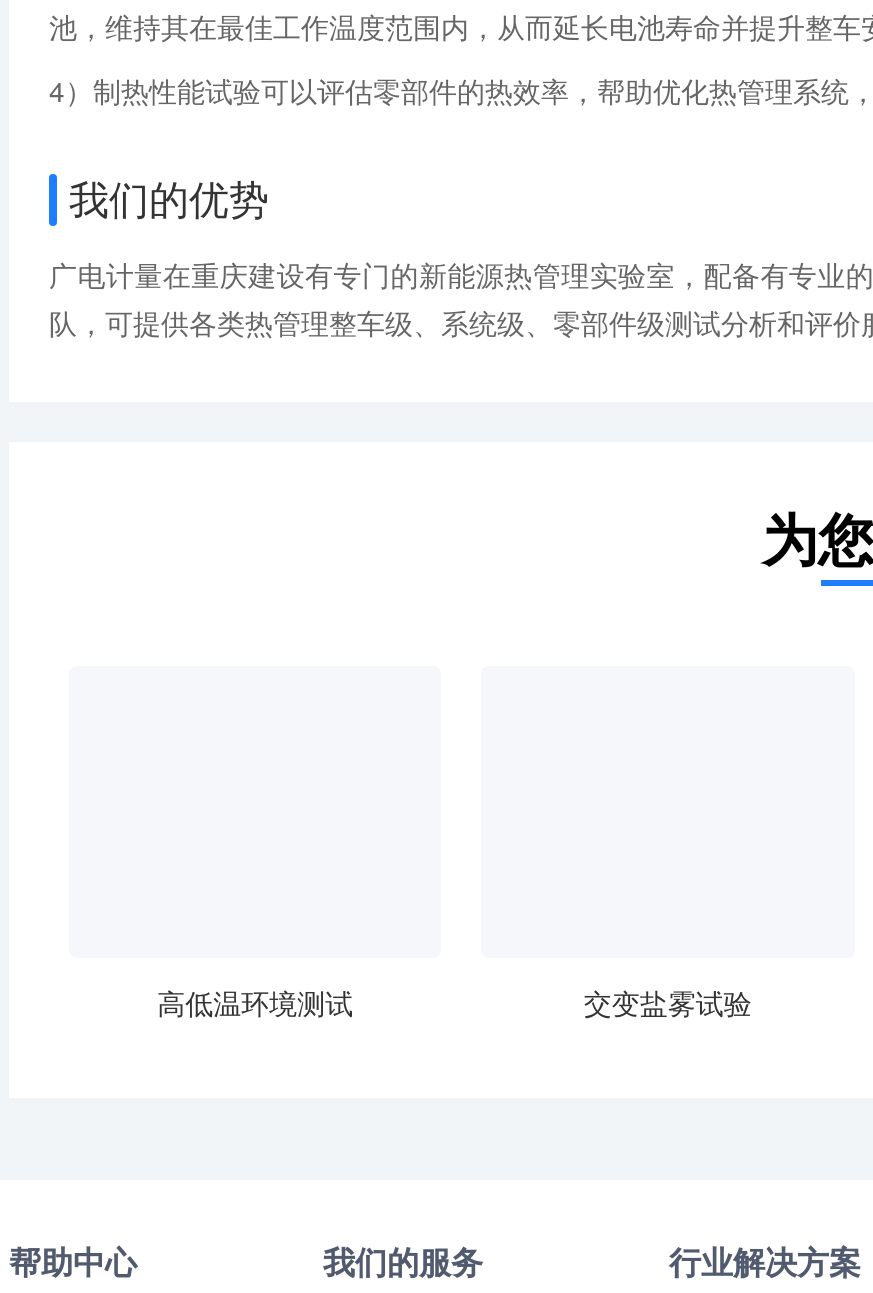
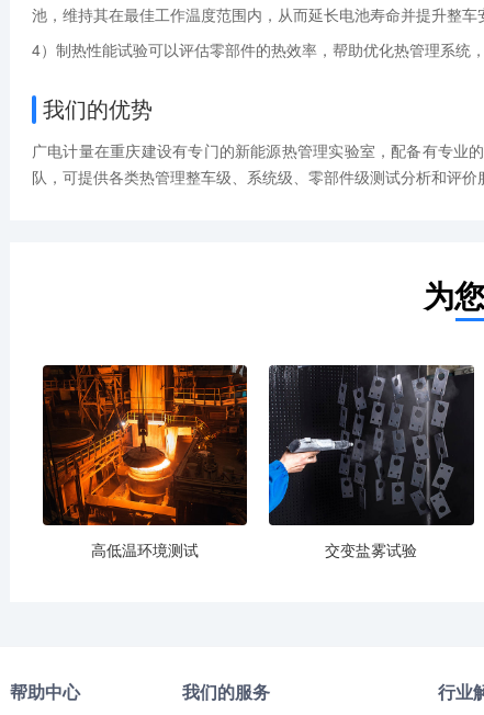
none -> [42,364,248,526] [image]
none -> [268,364,475,526] [image]

